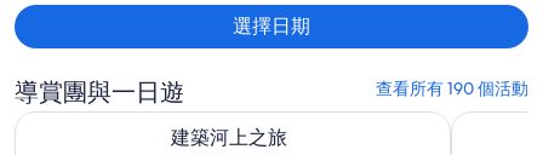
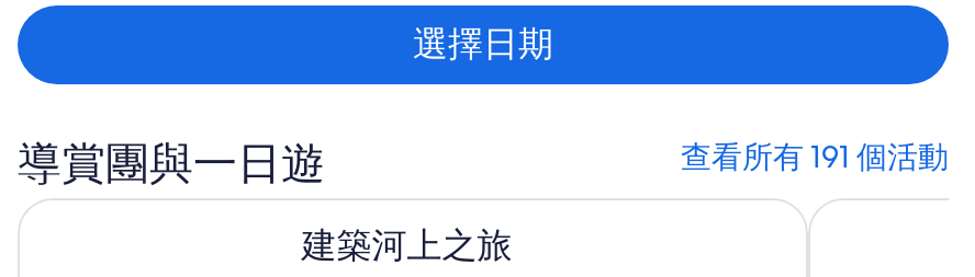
[376,78,528,100] 查看所有 190 個活動 -> [681,138,949,177] 查看所有 191 個活動

